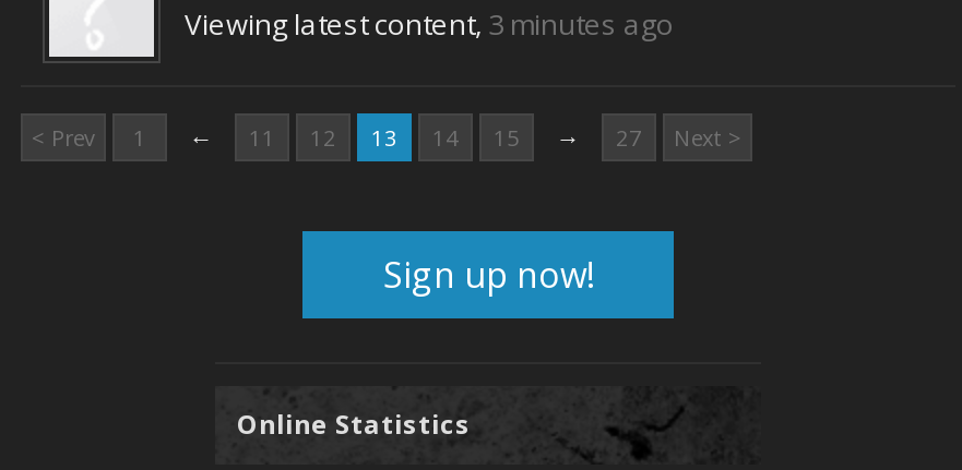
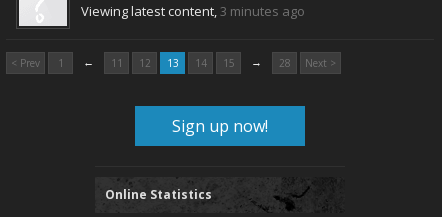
[616,122,642,153] 27 -> [278,56,290,70] 28

